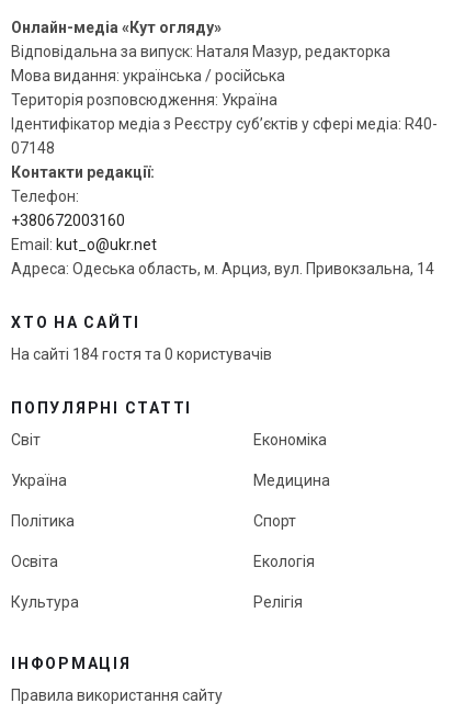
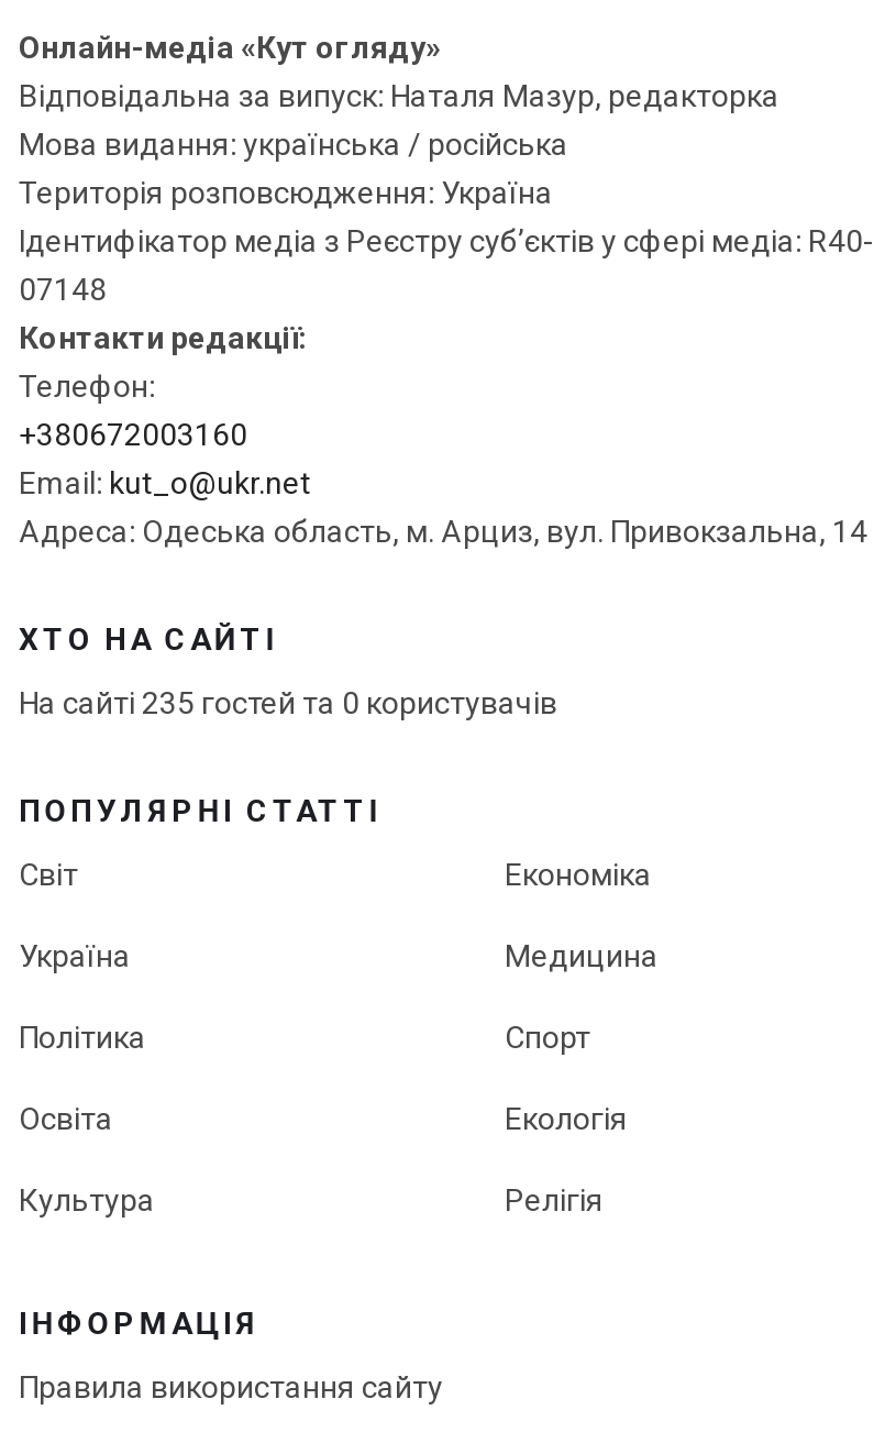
[11,345,272,363] На сайті 184 гостя та 0 користувачів -> [19,685,557,720] На сайті 235 гостей та 0 користувачів

